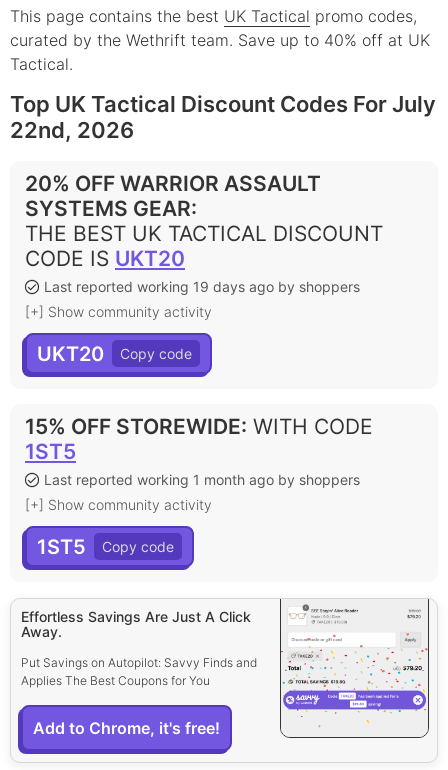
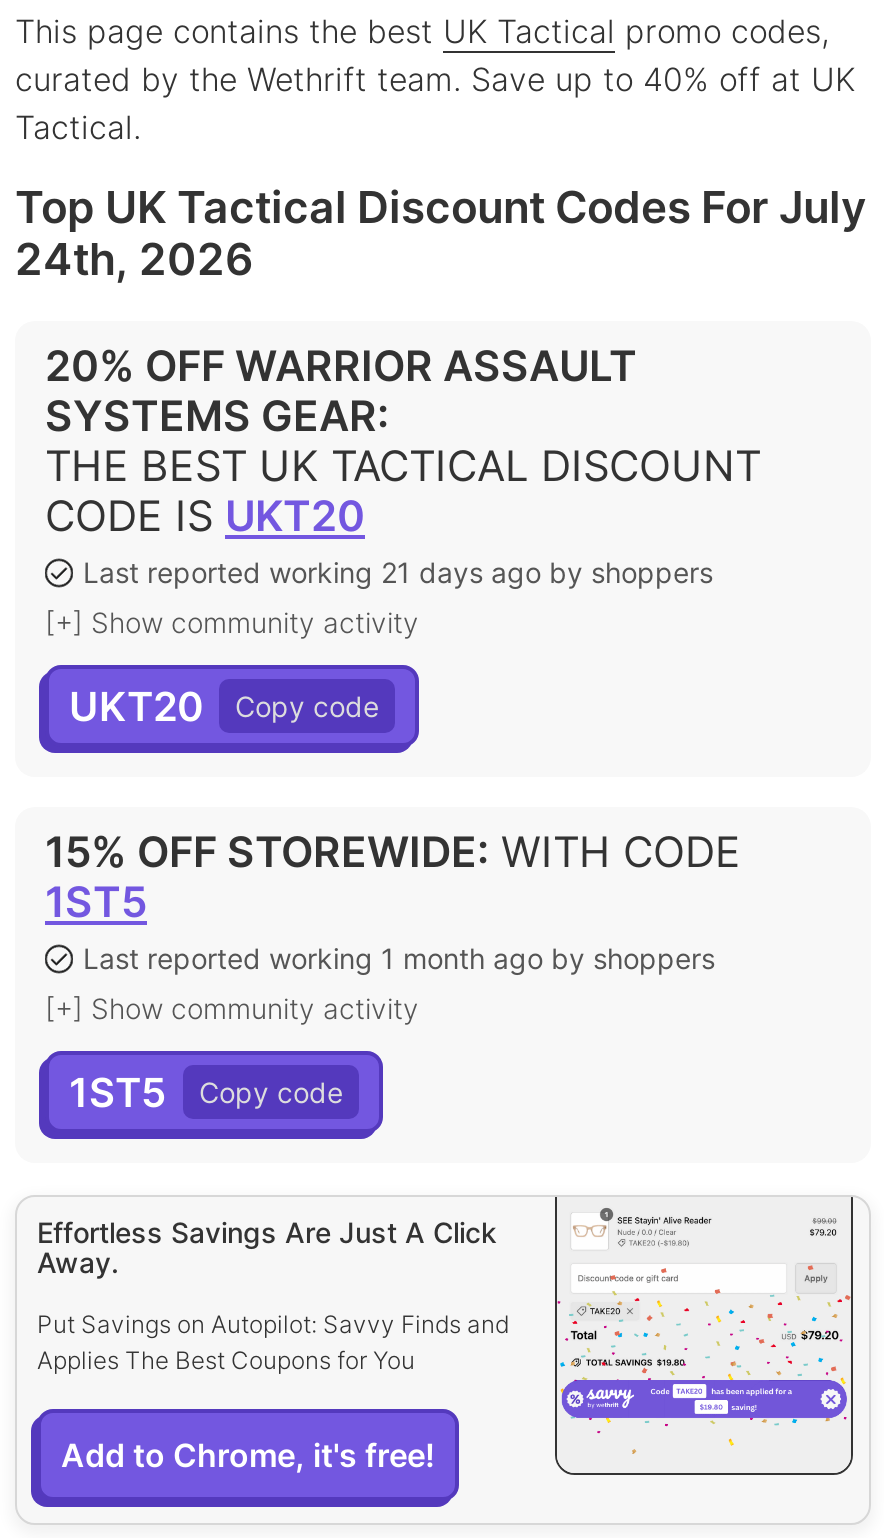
[10,117,134,143] 22nd, 2026 -> [15,233,253,285] 24th, 2026
[44,278,360,295] Last reported working 19 days ago by shoppers -> [83,555,713,589] Last reported working 21 days ago by shoppers

